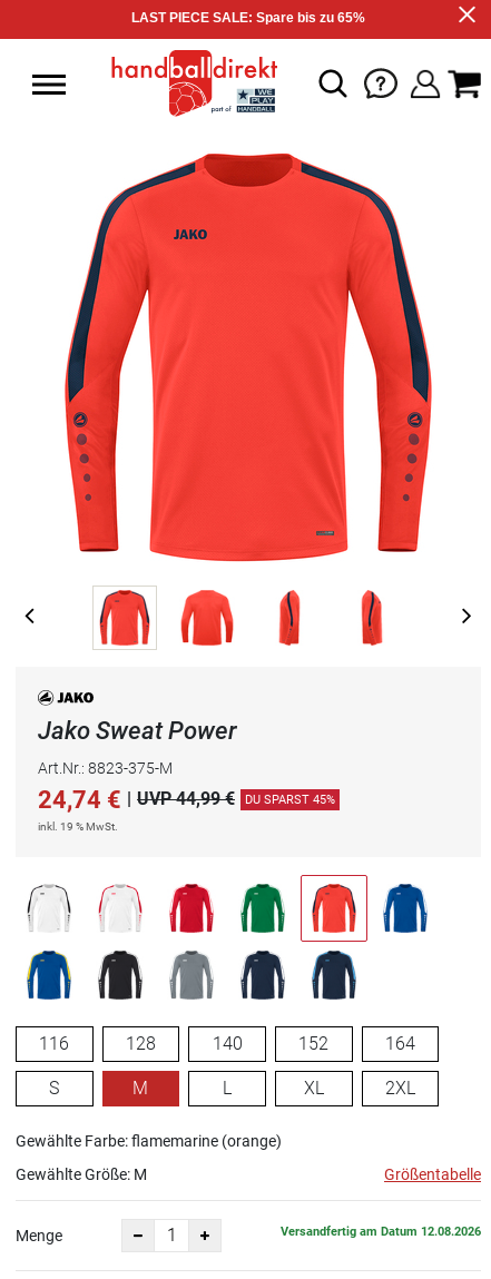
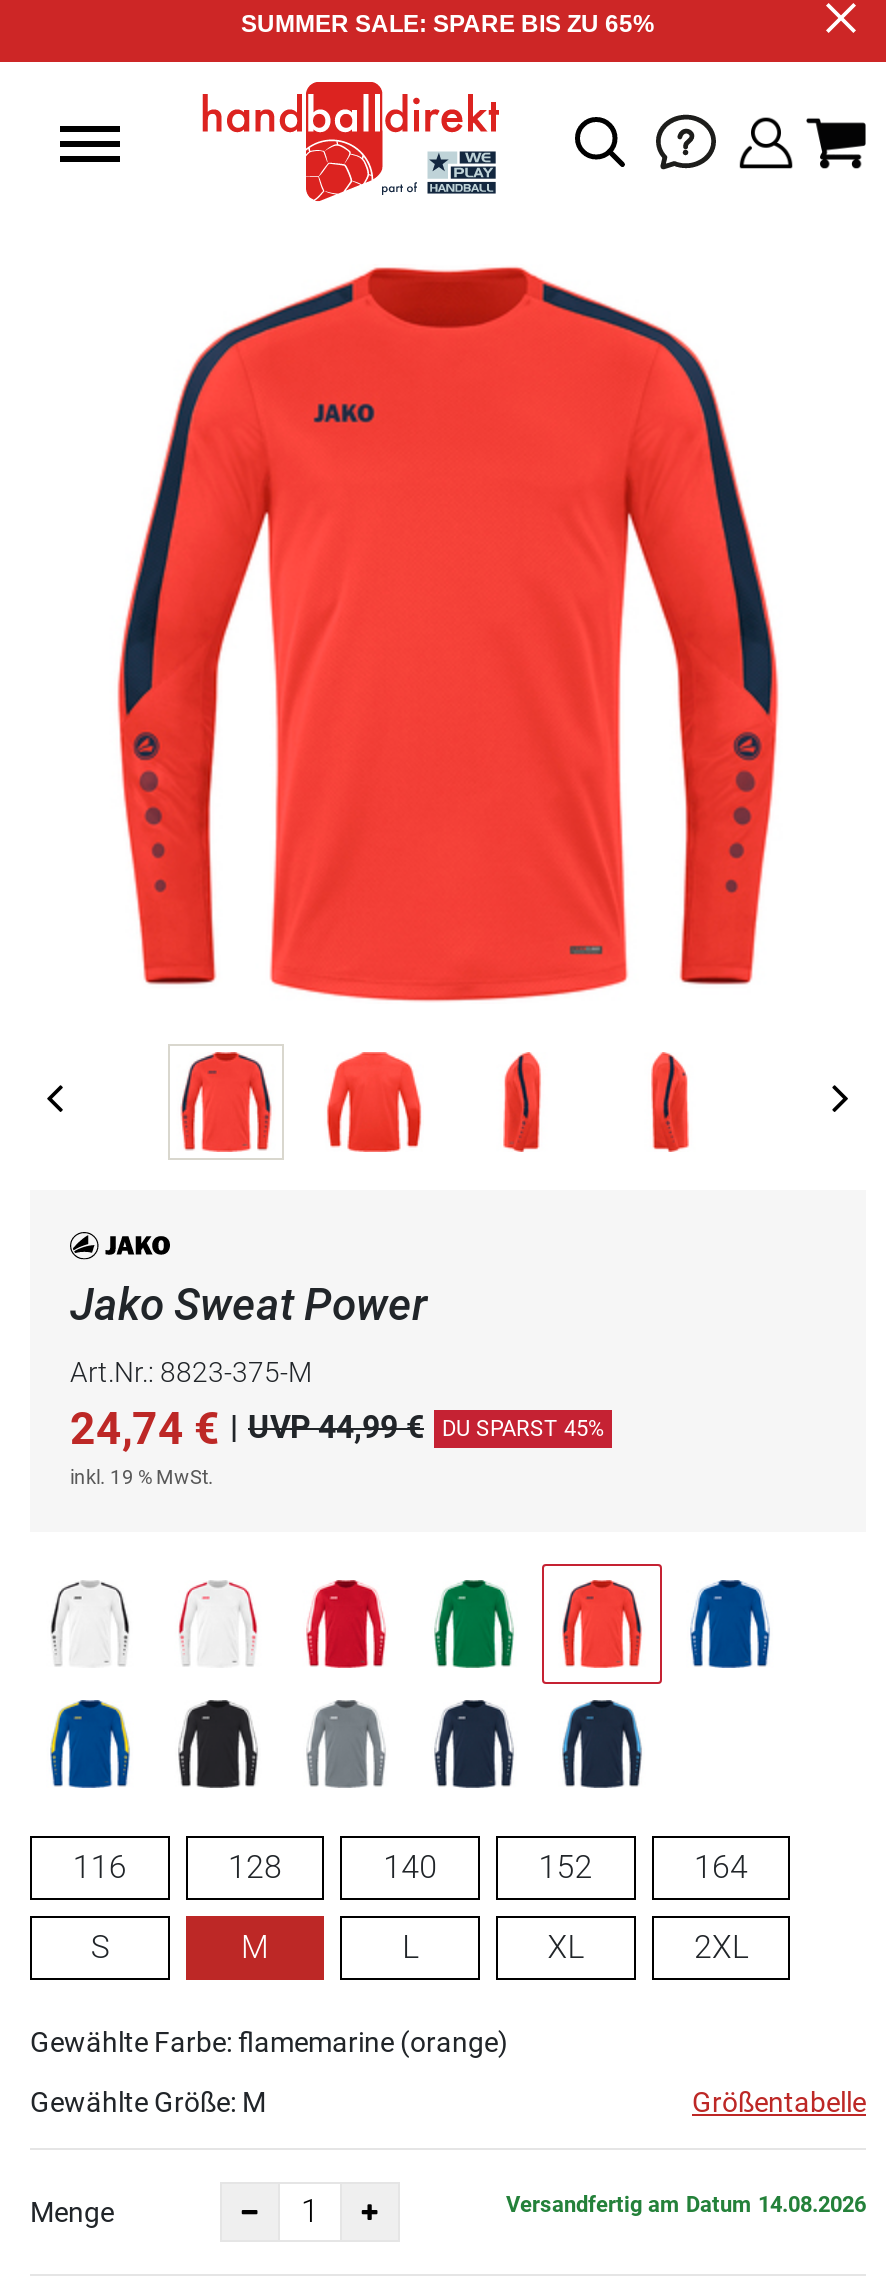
[131,10,365,26] LAST PIECE SALE: Spare bis zu 65% -> [241,10,655,38] SUMMER SALE: SPARE BIS ZU 65%
[281,1225,481,1239] Versandfertig am Datum 12.08.2026 -> [506,2193,866,2219] Versandfertig am Datum 14.08.2026

